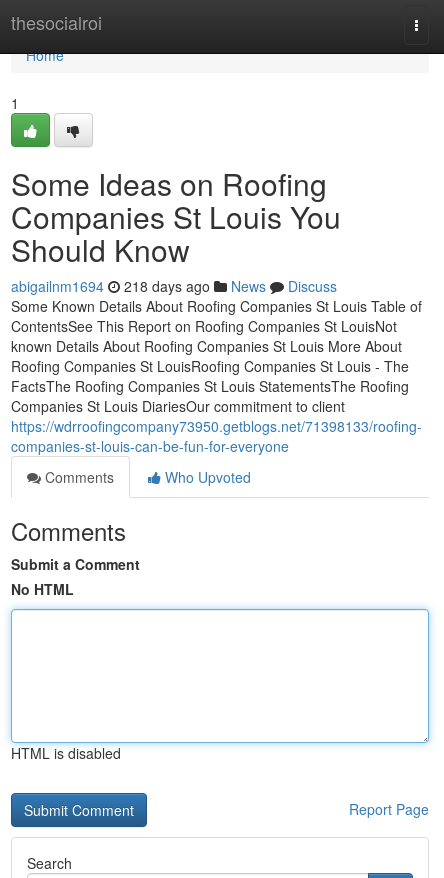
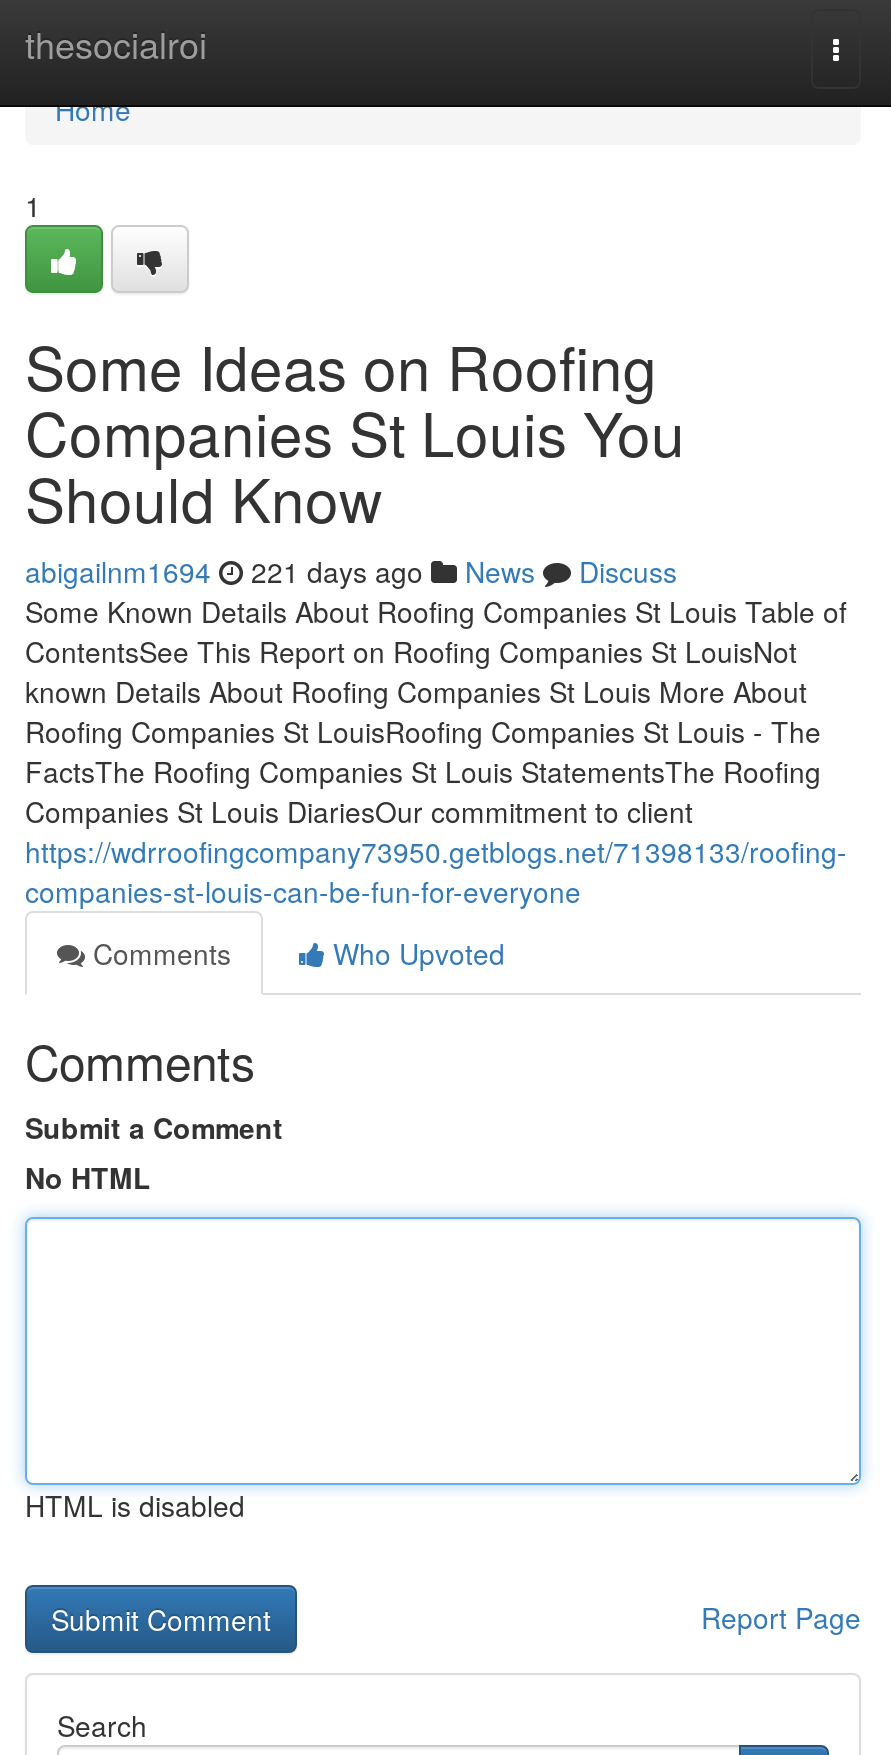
[11,276,337,296] abigailnm1694 218 days ago News Discuss -> [25,551,677,591] abigailnm1694 221 days ago News Discuss

